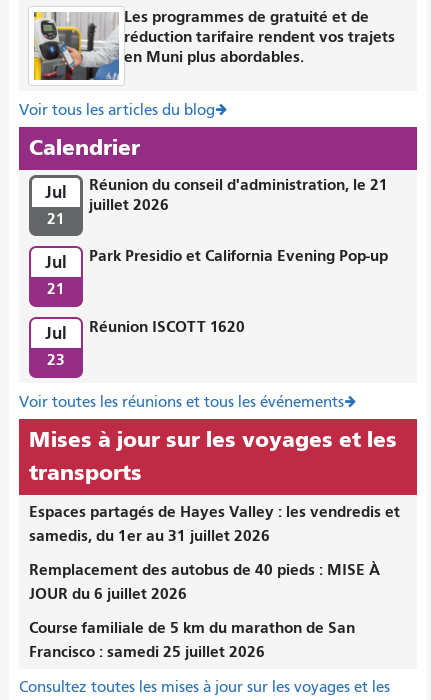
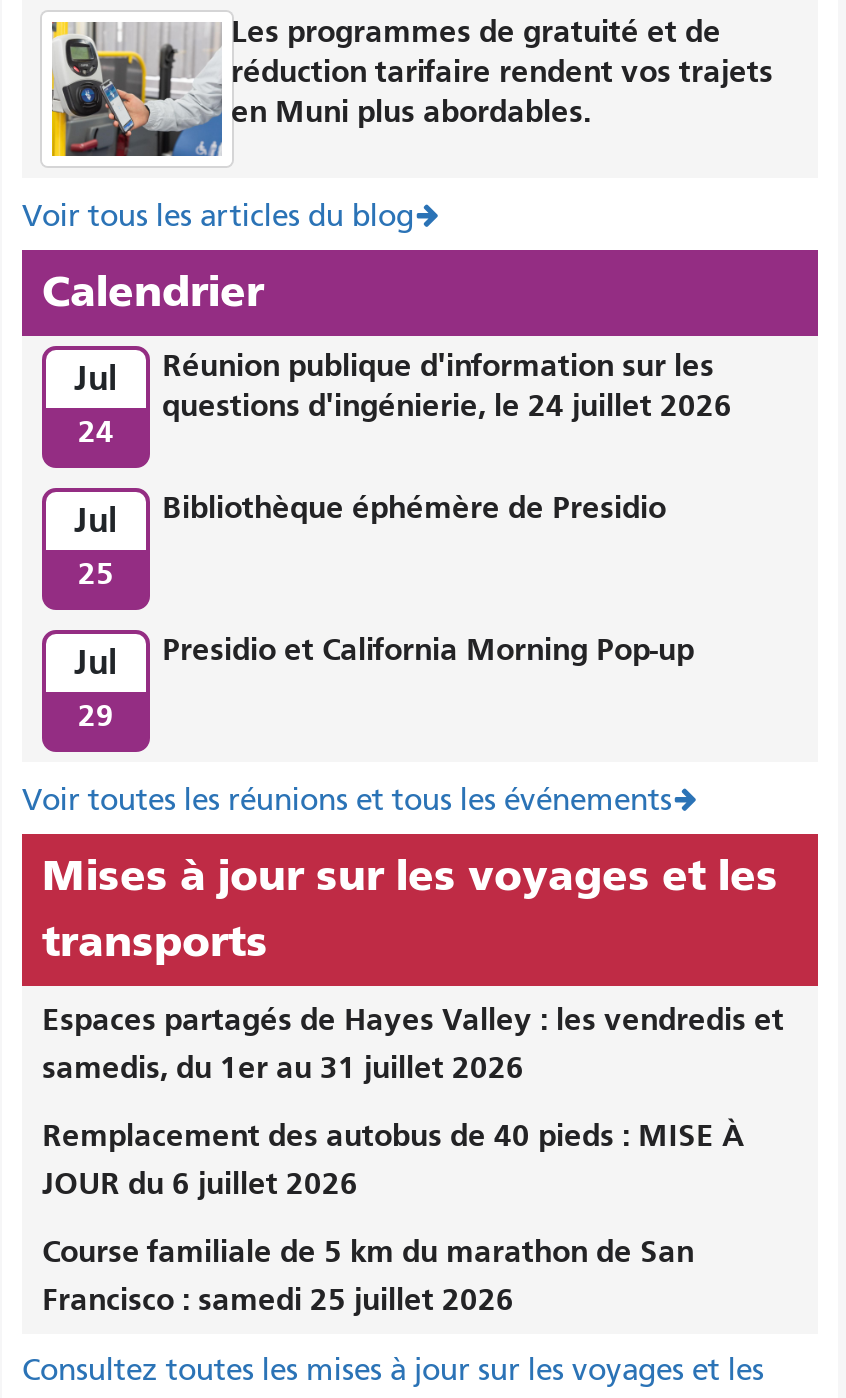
[89,174,388,213] Réunion du conseil d'administration, le 21 | juillet 2026 -> [162,347,732,425] Réunion publique d'information sur les | questions d'ingénierie, le 24 juillet 2026
[47,208,65,227] 21 -> [78,413,114,451] 24
[89,245,388,264] Park Presidio et California Evening Pop-up -> [162,489,666,527] Bibliothèque éphémère de Presidio
[47,278,65,297] 21 -> [78,555,114,593] 25
[89,316,245,335] Réunion ISCOTT 1620 -> [162,631,694,669] Presidio et California Morning Pop-up
[47,349,65,368] 23 -> [78,697,114,735] 29

